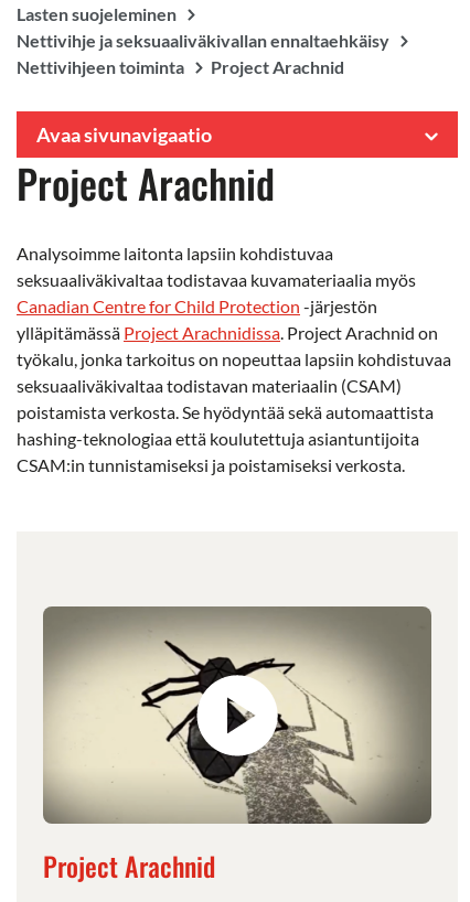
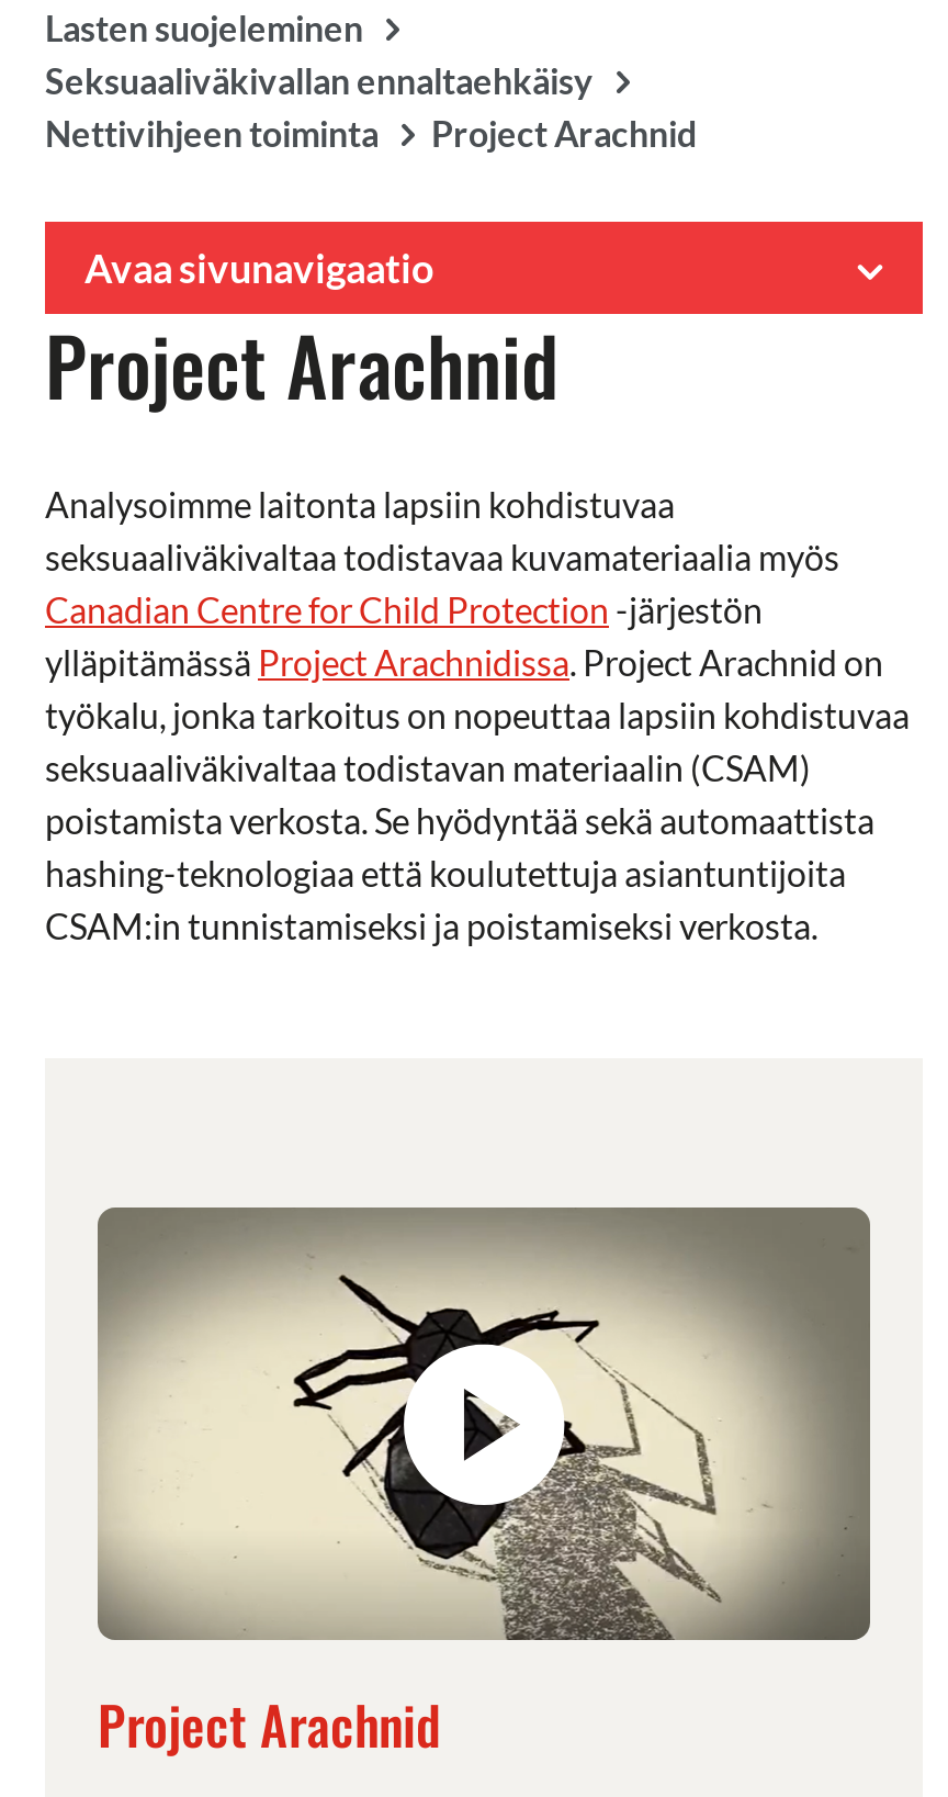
[17,30,389,51] Nettivihje ja seksuaaliväkivallan ennaltaehkäisy -> [45,59,594,101] Seksuaaliväkivallan ennaltaehkäisy

